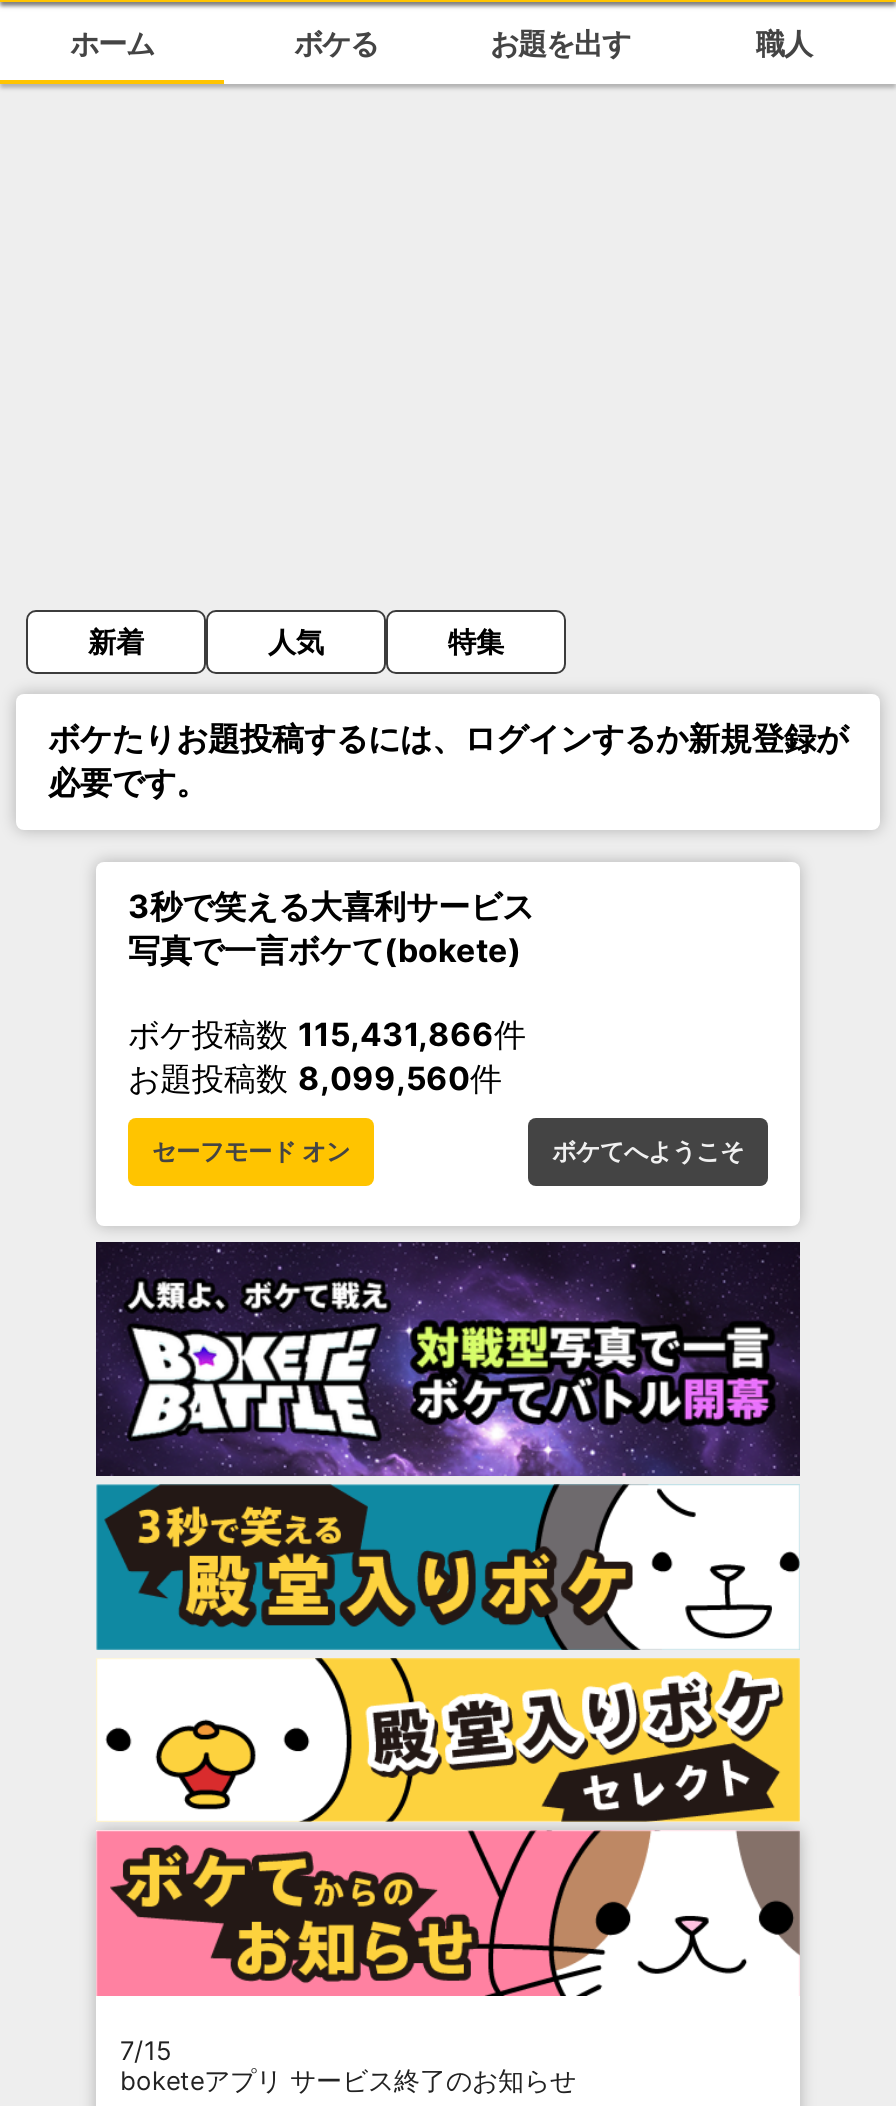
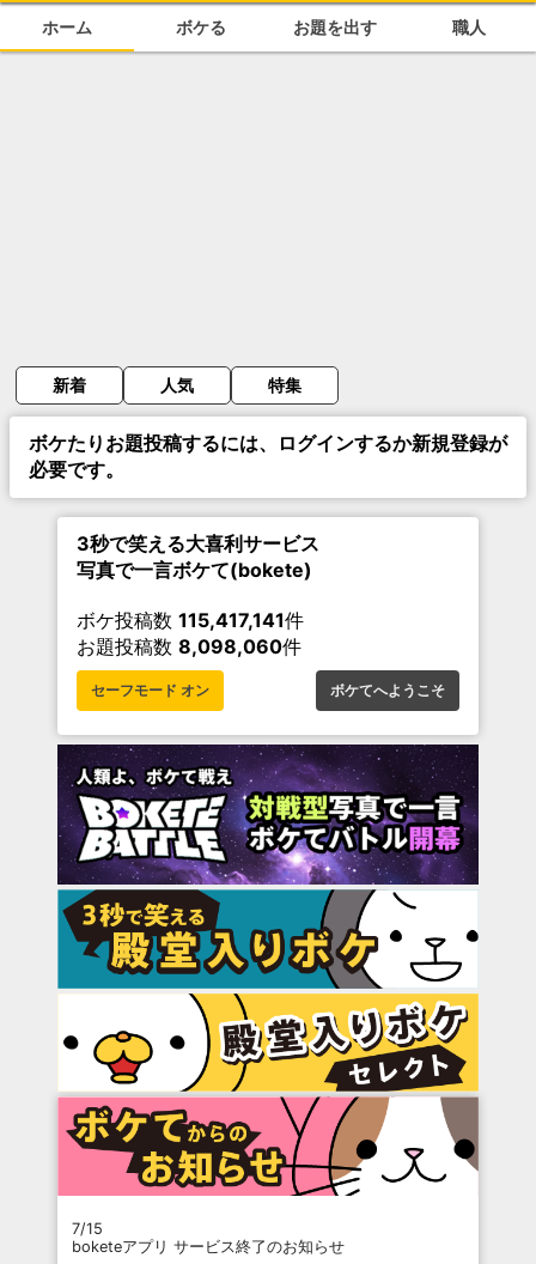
[128,1014,526,1054] ボケ投稿数115,431,866件 -> [77,608,304,632] ボケ投稿数115,417,141件
[128,1058,502,1098] お題投稿数8,099,560件 -> [77,634,301,658] お題投稿数8,098,060件

